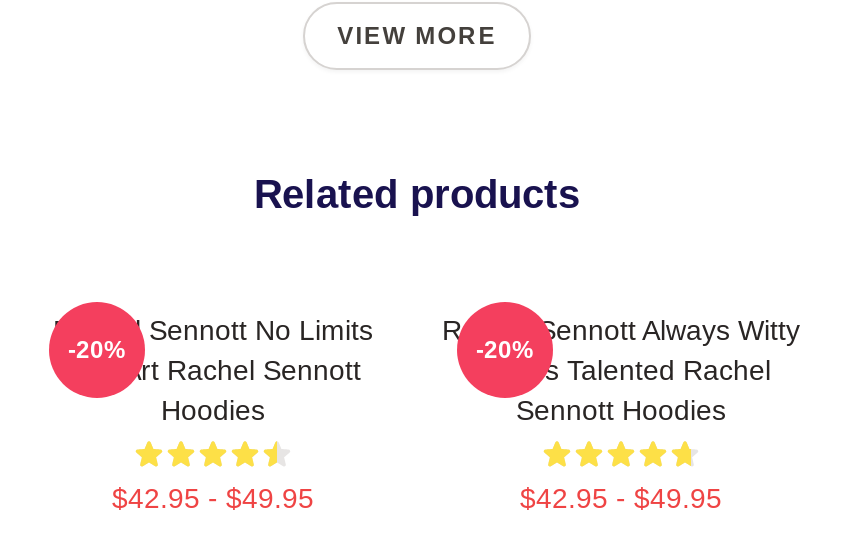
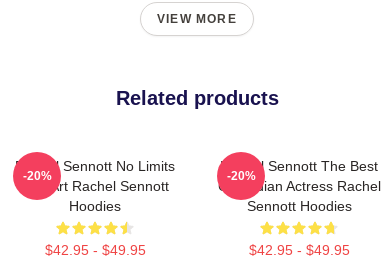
[442,313,800,345] Rachel Sennott Always Witty -> [220,158,378,174] Rachel Sennott The Best
[471,353,771,385] Always Talented Rachel -> [217,178,380,194] Comedian Actress Rachel

